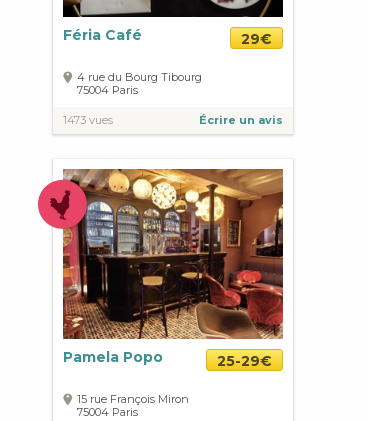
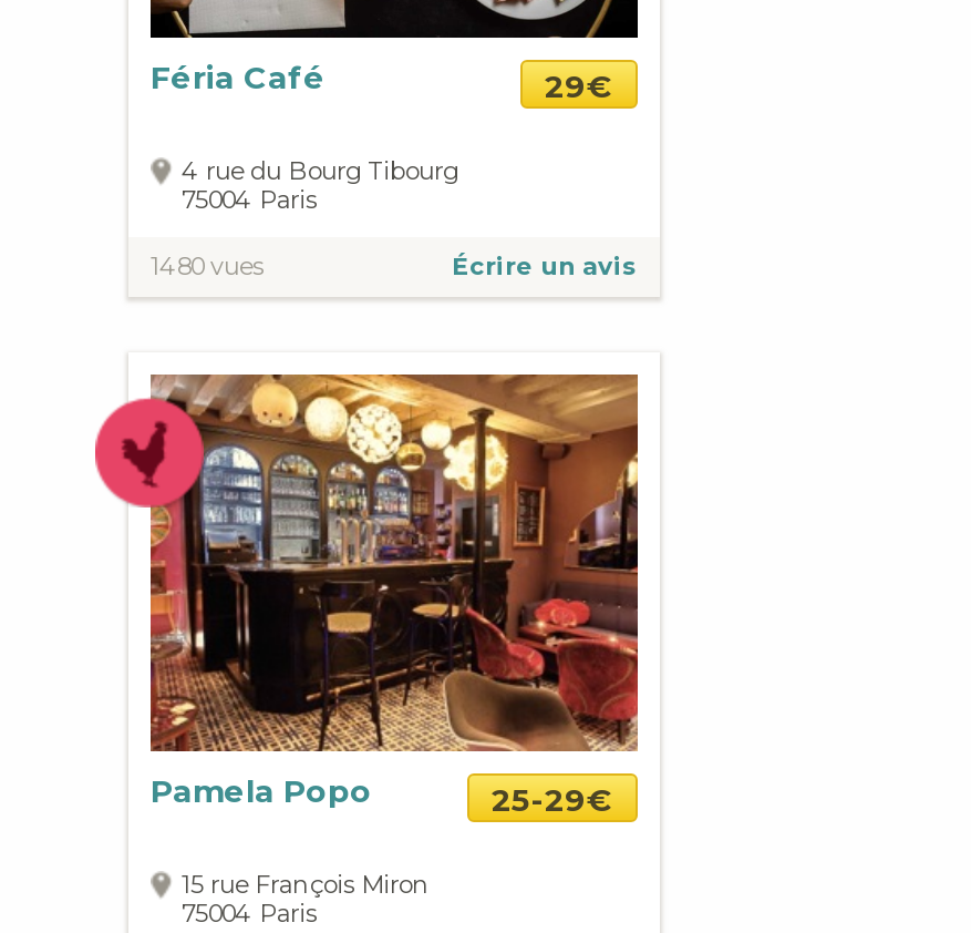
[63,113,113,127] 1473 vues -> [151,251,264,282] 1480 vues

